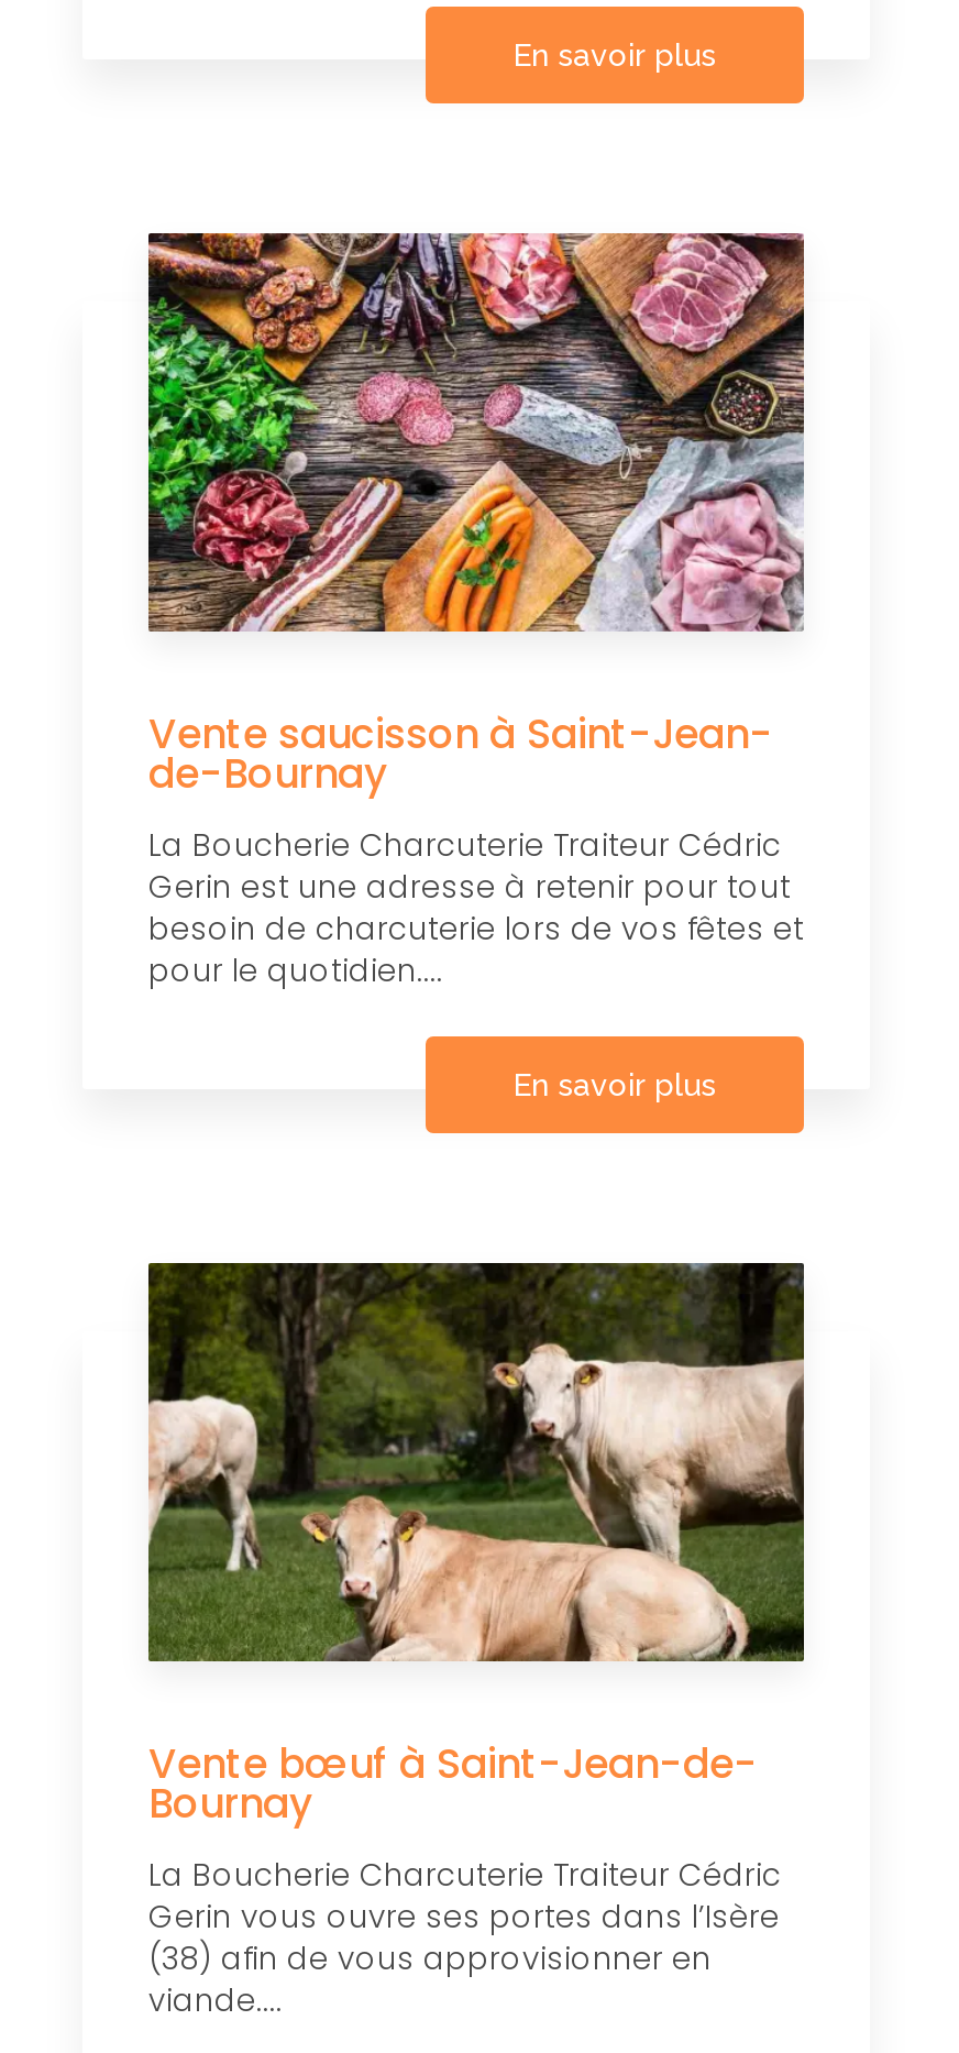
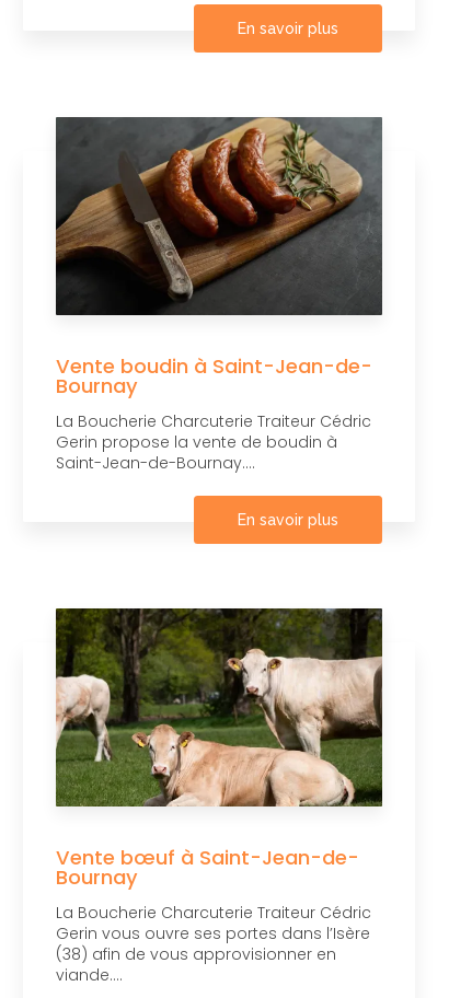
[146,231,804,802] [image] | Vente saucisson à Saint-Jean- | de-Bournay -> [55,116,383,400] [image] | Vente boudin à Saint-Jean-de- | Bournay
[148,866,804,993] Gerin est une adresse à retenir pour tout | besoin de charcuterie lors de vos fêtes et | pour le quotidien.... -> [56,432,337,474] Gerin propose la vente de boudin à | Saint-Jean-de-Bournay....

